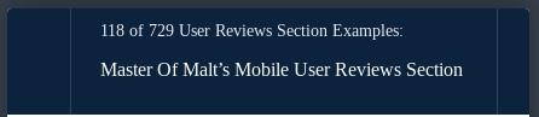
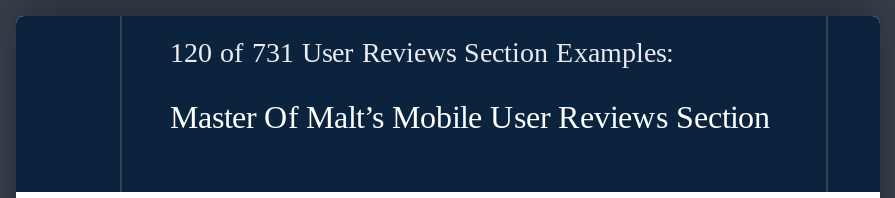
[100,22,404,40] 118 of 729 User Reviews Section Examples: -> [170,38,674,68] 120 of 731 User Reviews Section Examples:

